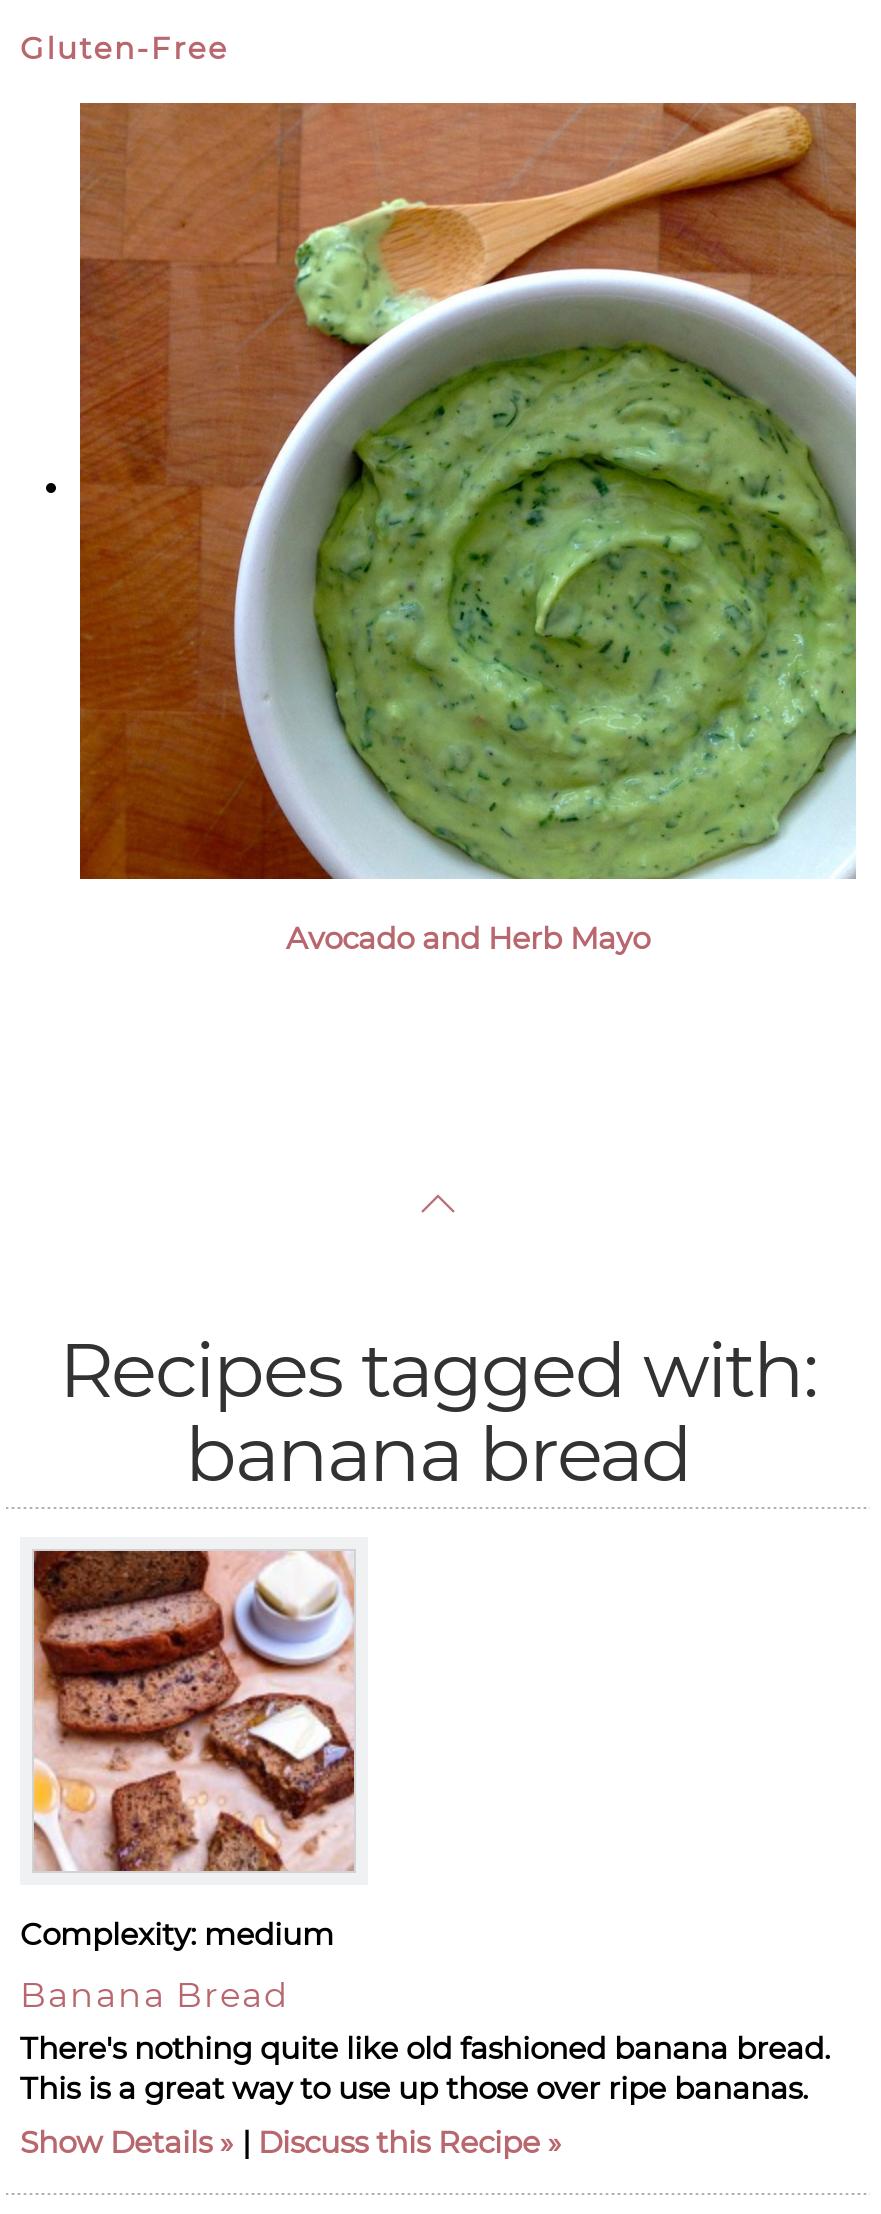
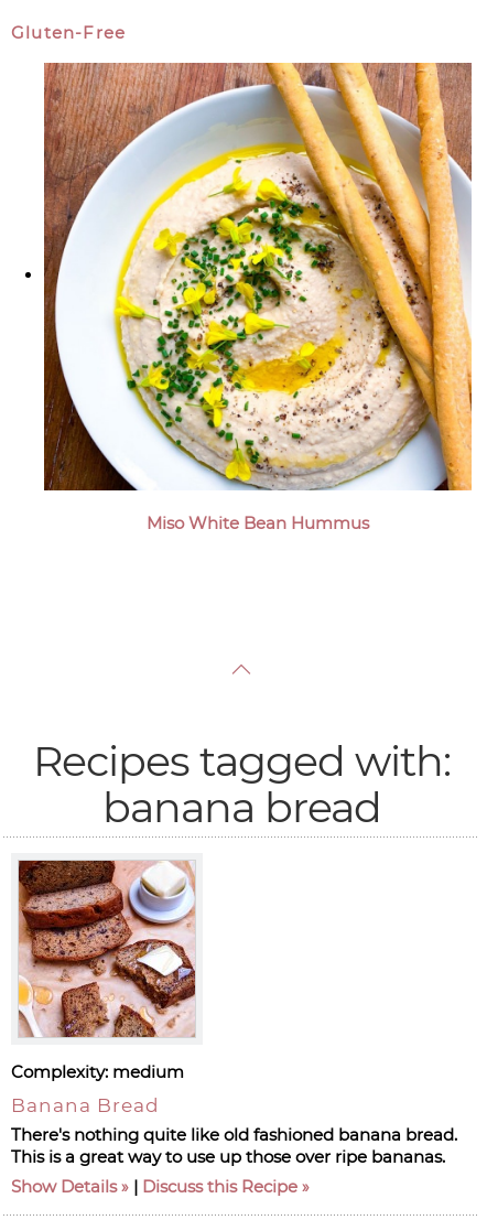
[80,101,858,957] [image] | Avocado and Herb Mayo -> [44,62,473,533] [image] | Miso White Bean Hummus

